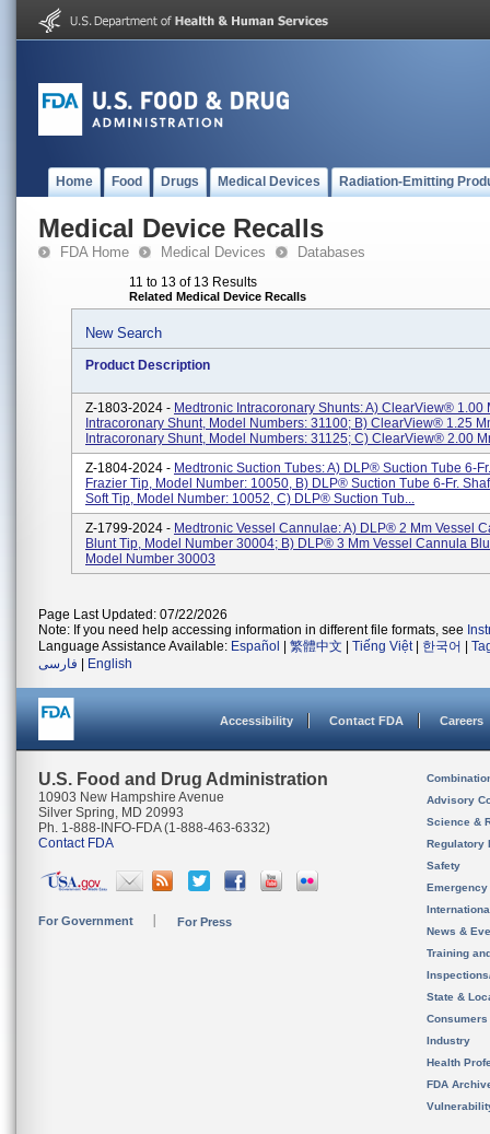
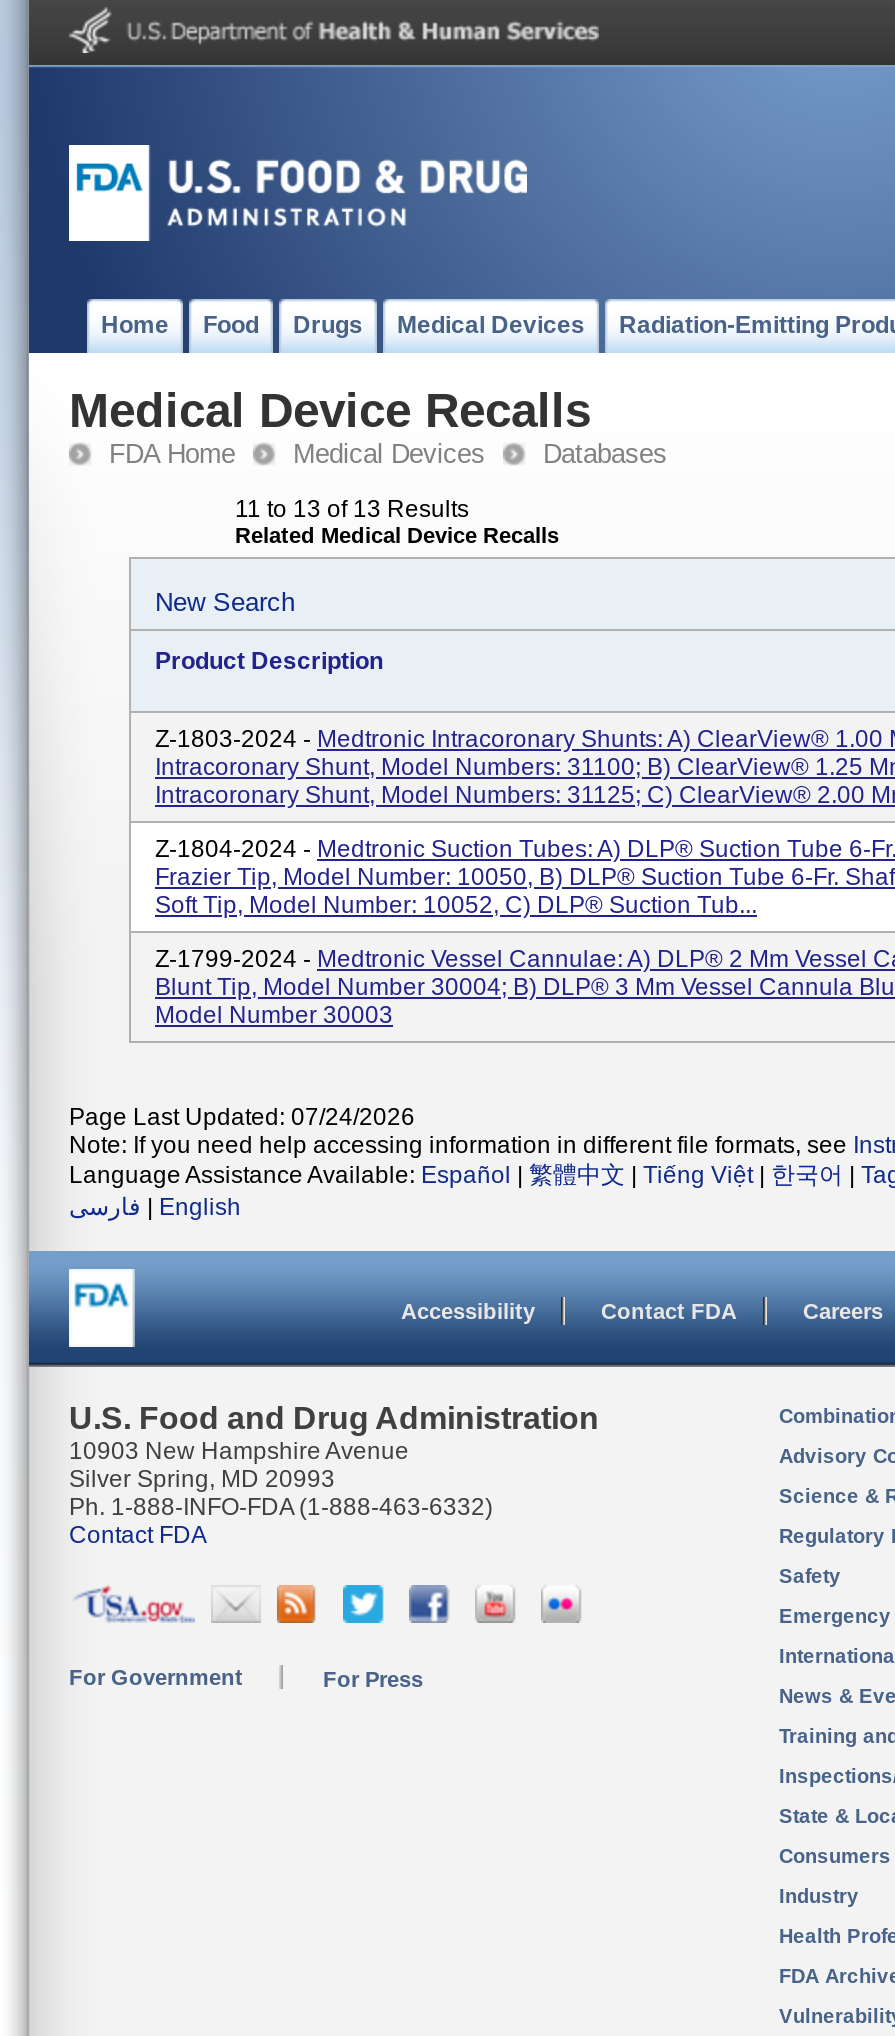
[38,607,227,622] Page Last Updated: 07/22/2026 -> [69,1103,415,1131] Page Last Updated: 07/24/2026

